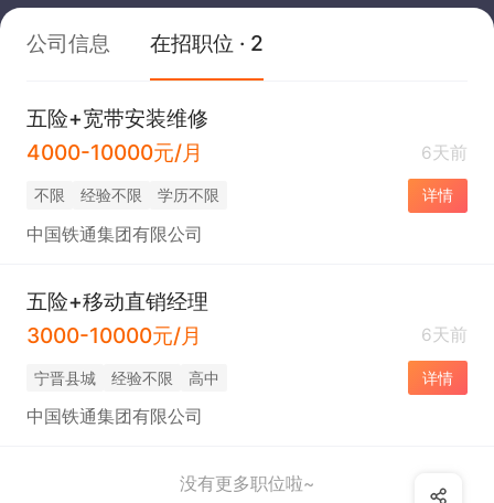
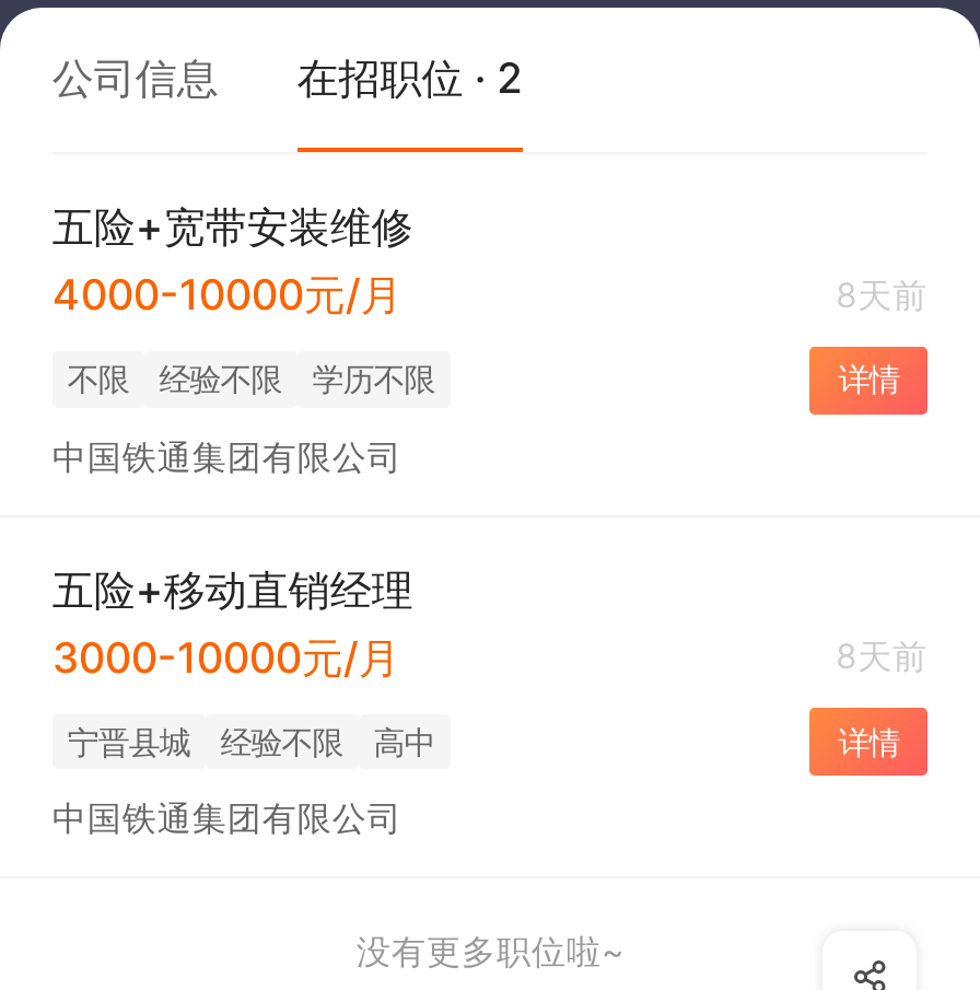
[421,142,468,163] 6天前 -> [836,273,928,315] 8天前
[421,324,468,345] 6天前 -> [836,636,928,677] 8天前

